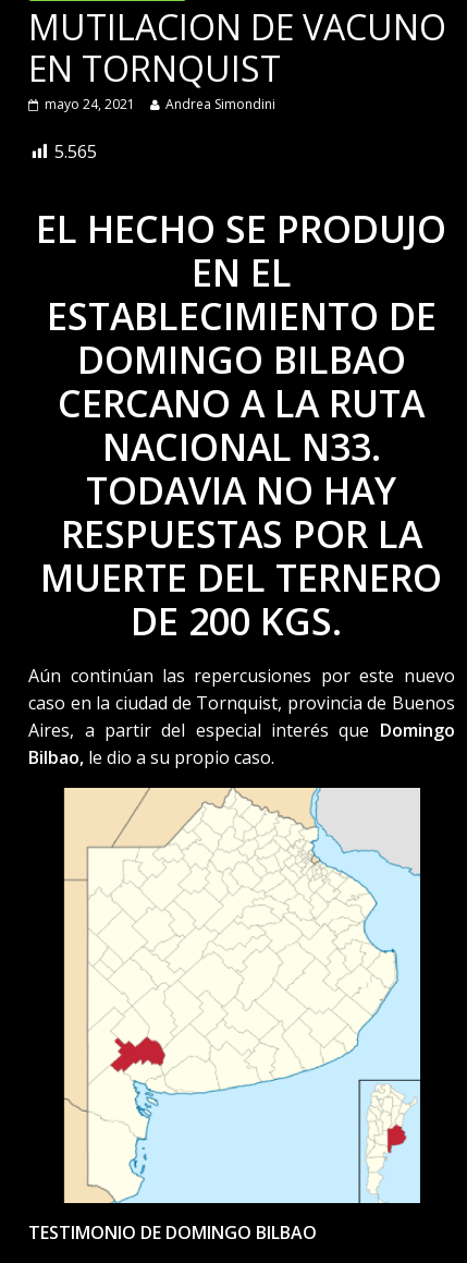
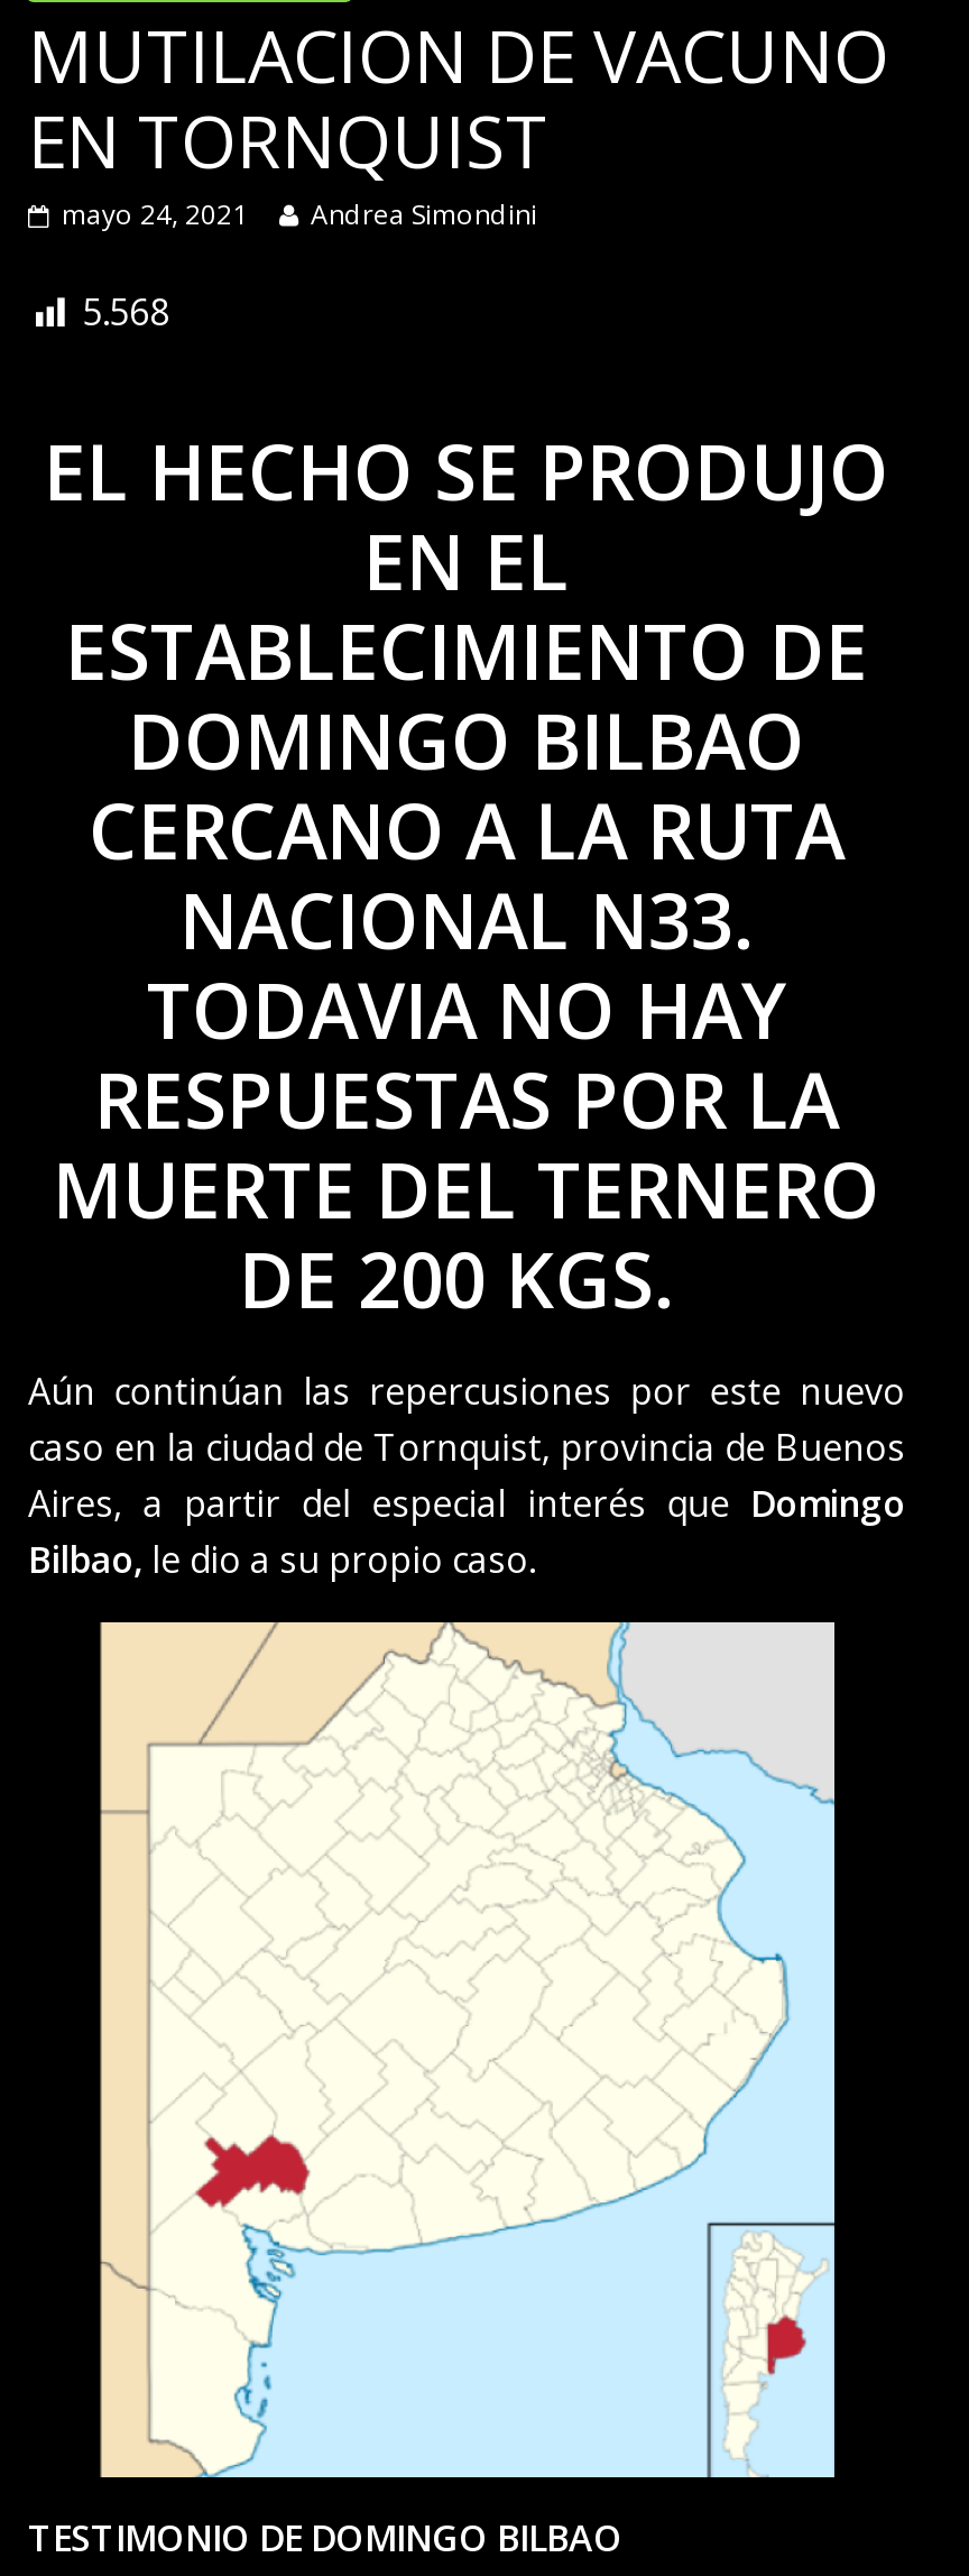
[55,140,97,164] 5.565 -> [82,288,169,337] 5.568

